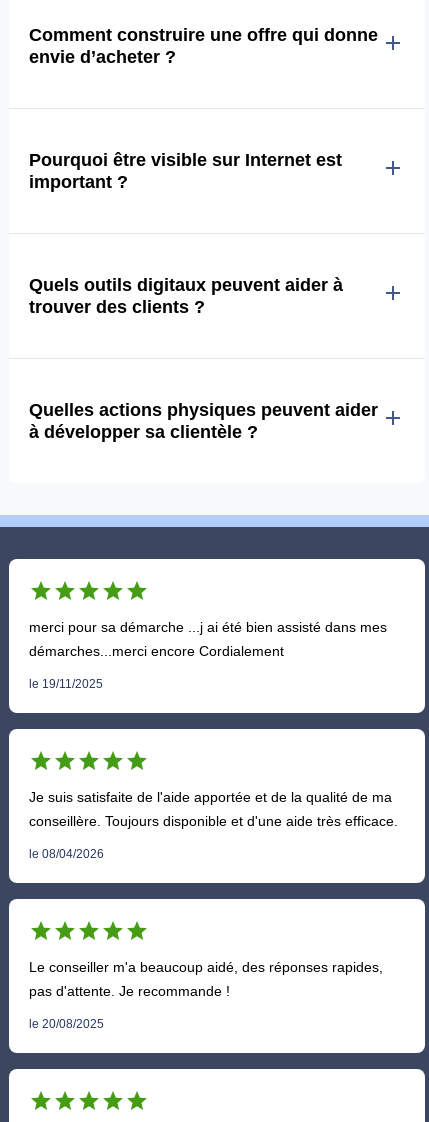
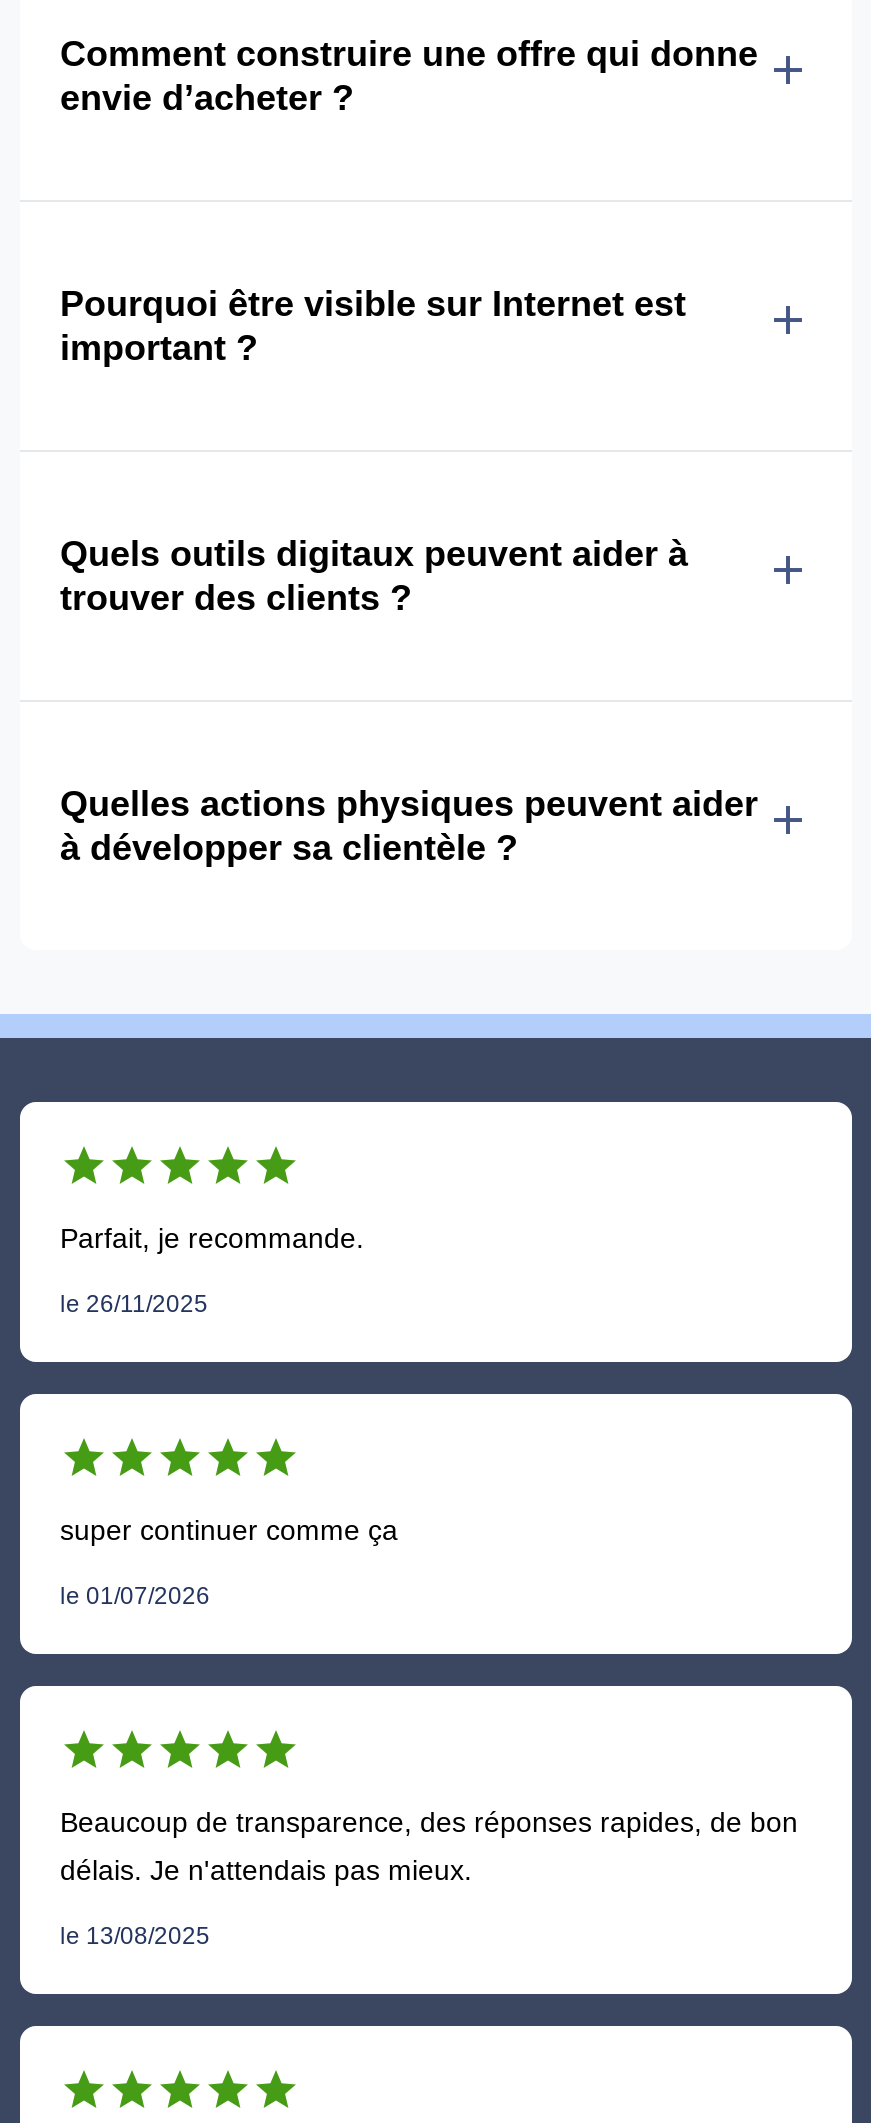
[29,619,387,691] merci pour sa démarche ...j ai été bien assisté dans mes | démarches...merci encore Cordialement | le 19/11/2025 -> [60,1223,364,1319] Parfait, je recommande. | le 26/11/2025
[29,789,398,861] Je suis satisfaite de l'aide apportée et de la qualité de ma | conseillère. Toujours disponible et d'une aide très efficace. | le 08/04/2026 -> [60,1515,398,1611] super continuer comme ça | le 01/07/2026
[29,959,383,975] Le conseiller m'a beaucoup aidé, des réponses rapides, -> [60,1807,798,1839] Beaucoup de transparence, des réponses rapides, de bon
[29,983,230,999] pas d'attente. Je recommande ! -> [60,1855,472,1887] délais. Je n'attendais pas mieux.
[29,1017,104,1031] le 20/08/2025 -> [60,1923,210,1951] le 13/08/2025

